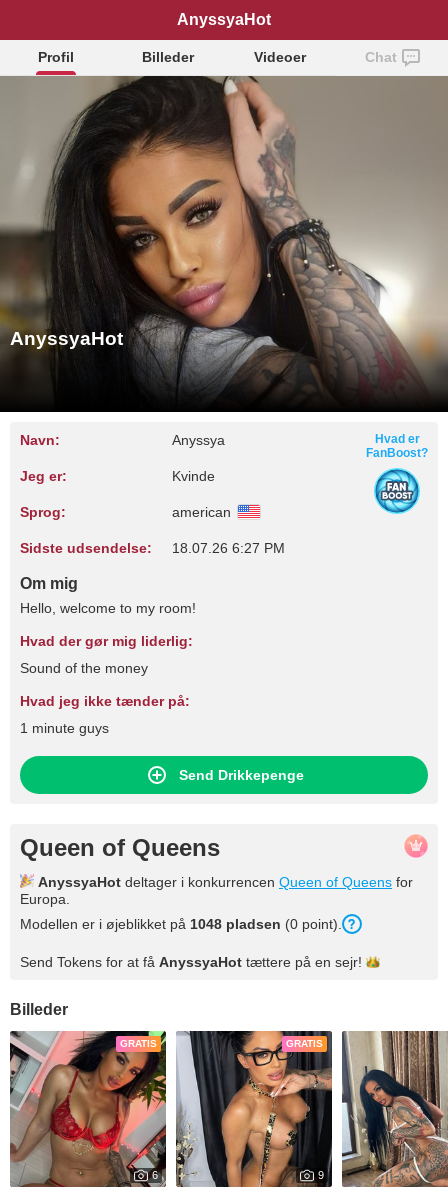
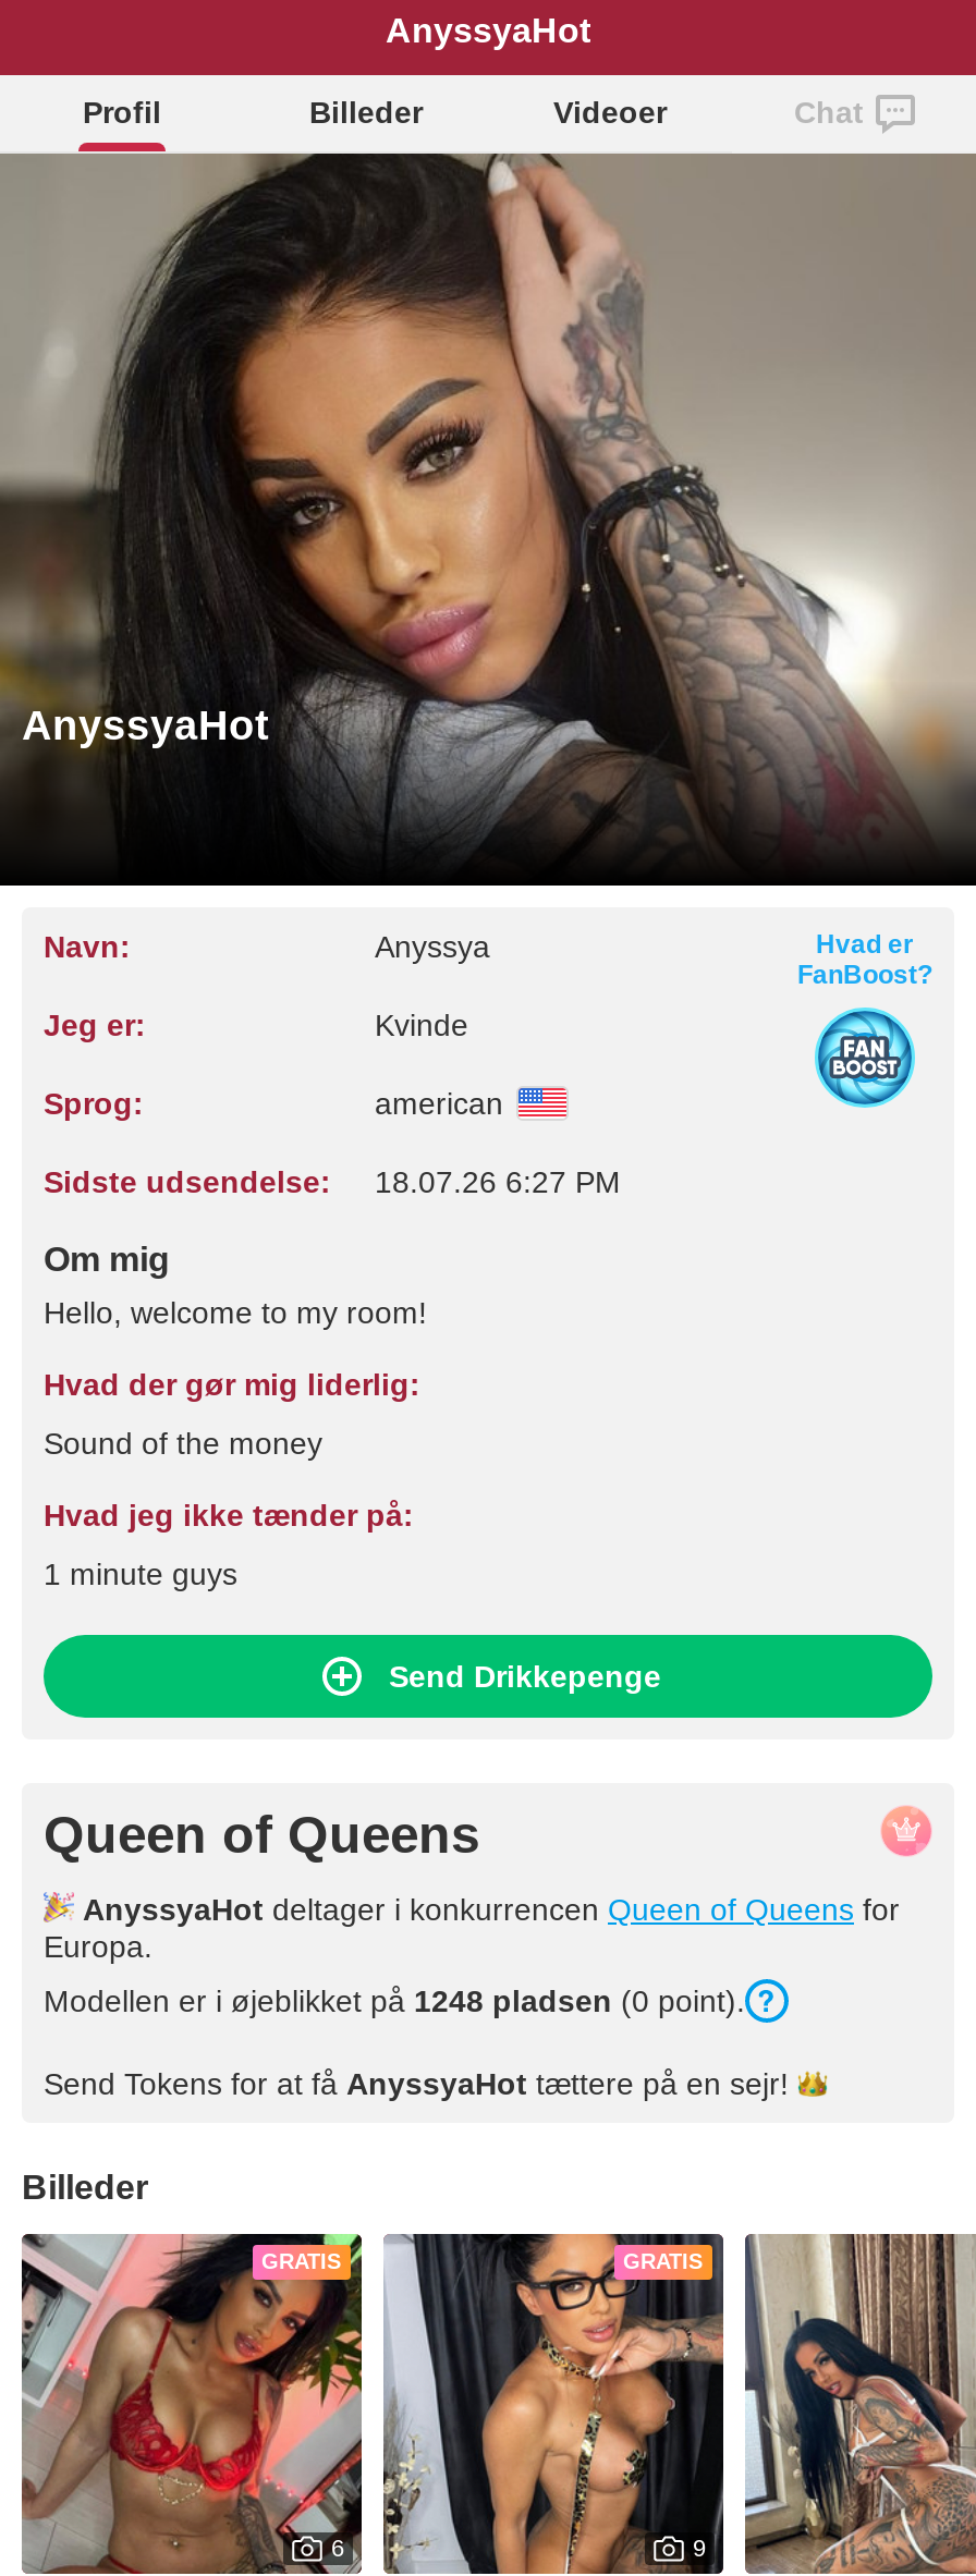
[20,916,342,932] Modellen er i øjeblikket på 1048 pladsen (0 point). -> [44,1983,745,2018] Modellen er i øjeblikket på 1248 pladsen (0 point).

